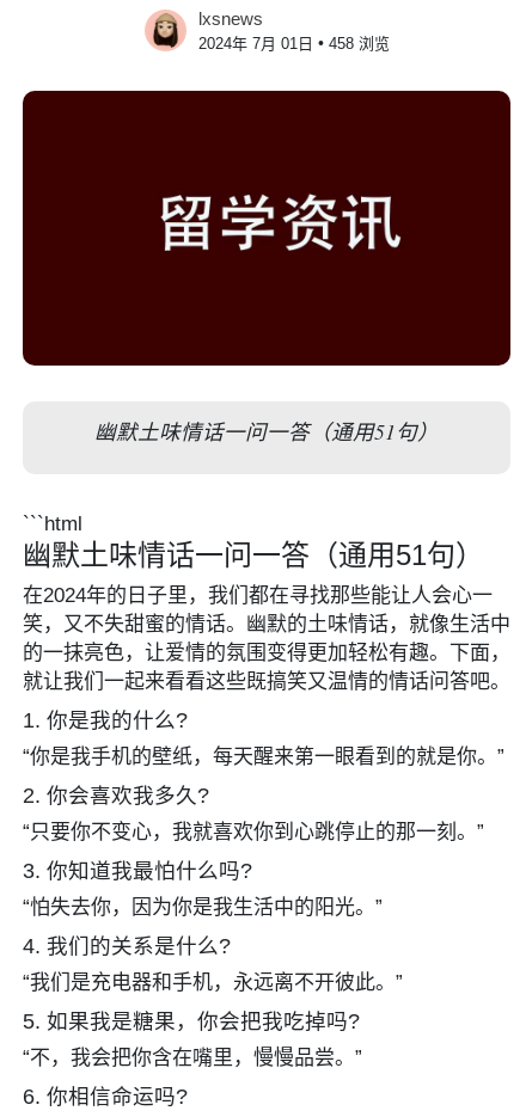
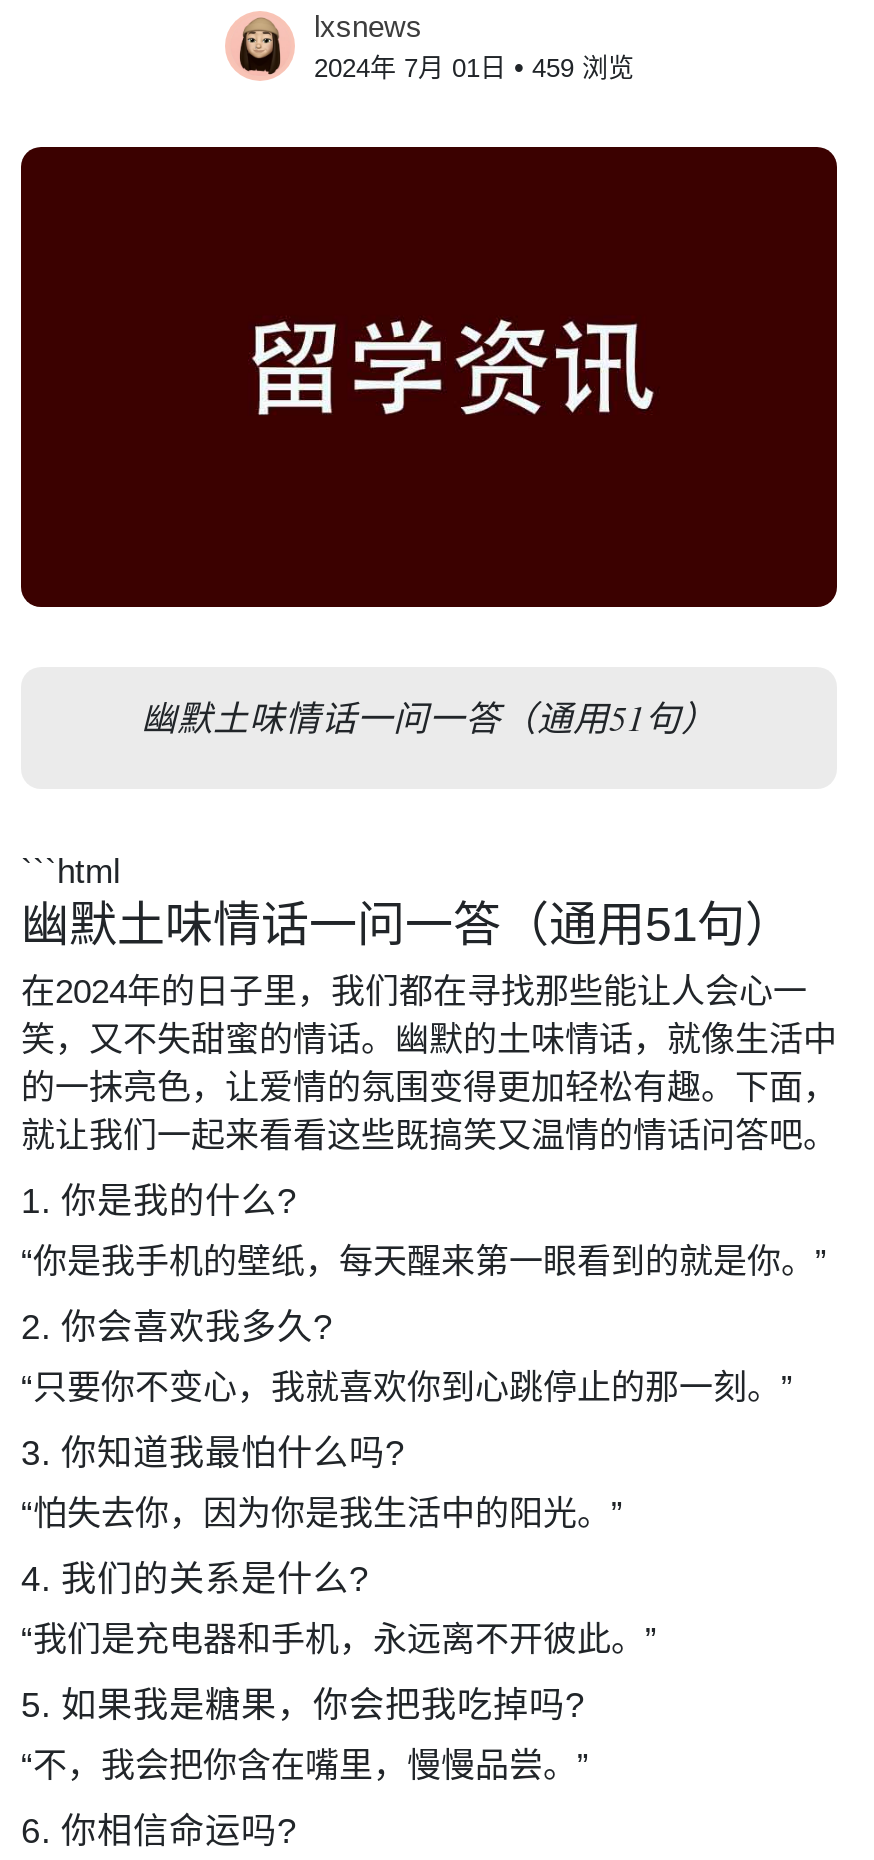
[198,33,389,53] 2024年 7月 01日• 458 浏览 -> [314,51,634,83] 2024年 7月 01日• 459 浏览

